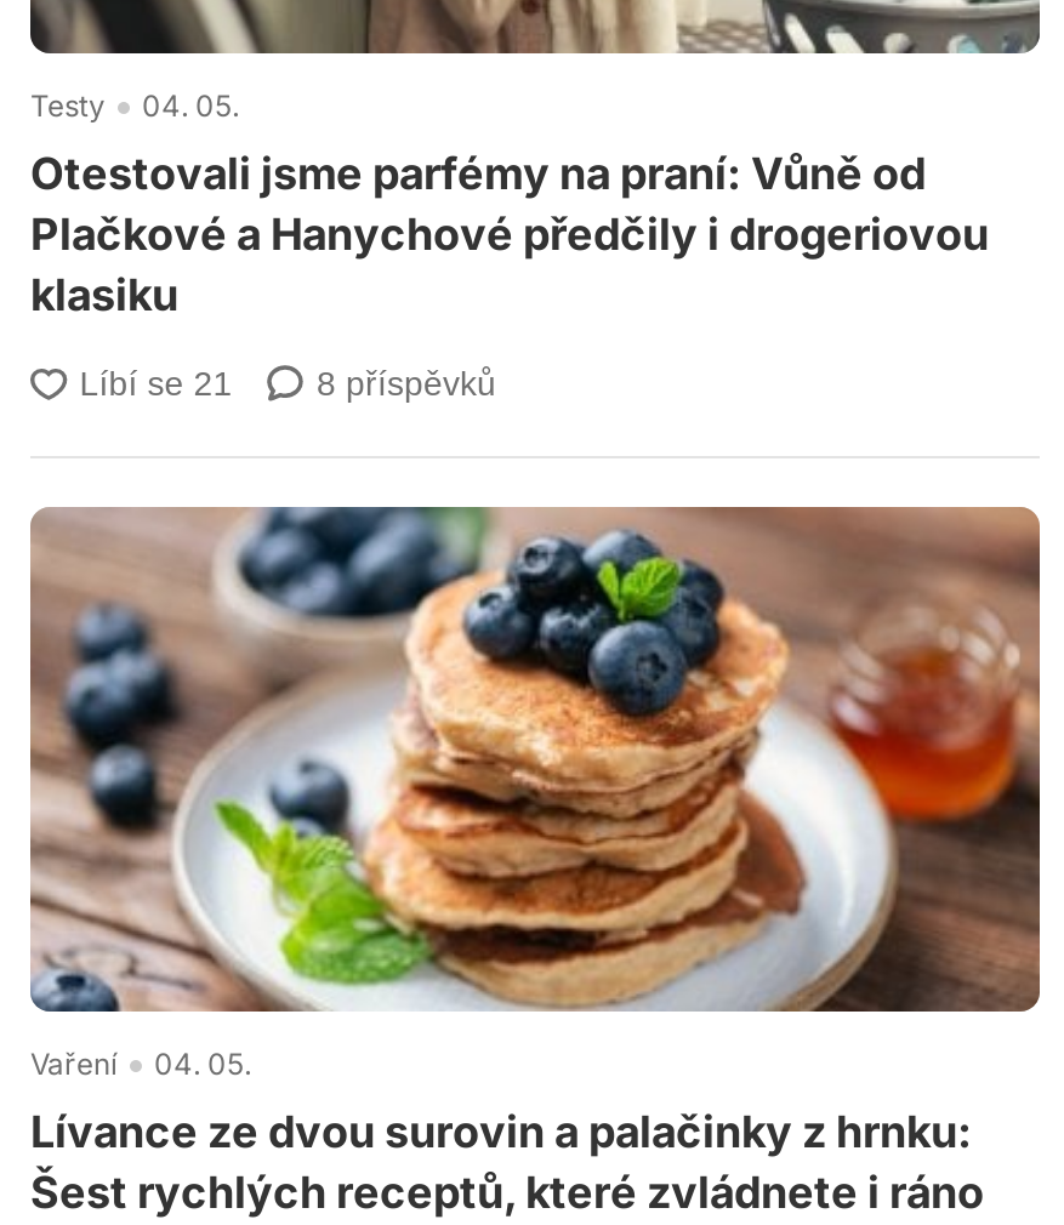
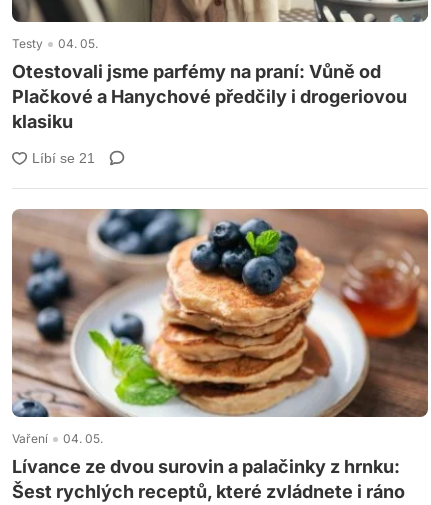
[317,364,496,403] 8 příspěvků -> none

